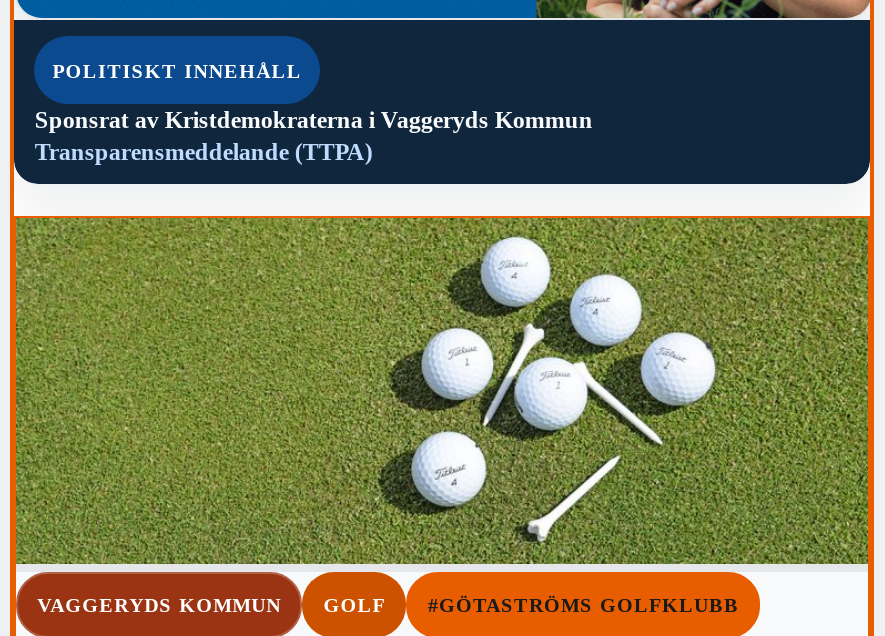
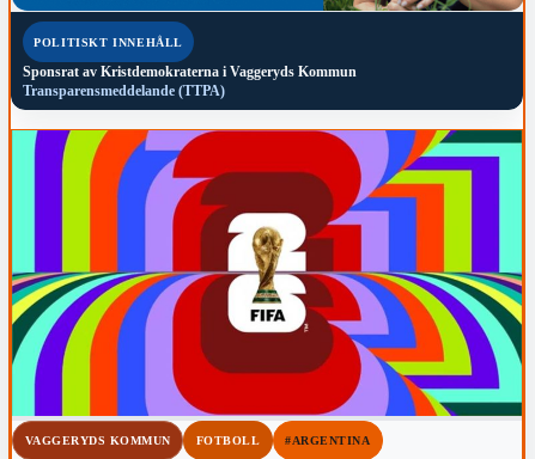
[14,216,870,615] [image] | GOLF | #GÖTASTRÖMS GOLFKLUBB -> [11,129,523,447] [image] | FOTBOLL | #ARGENTINA

